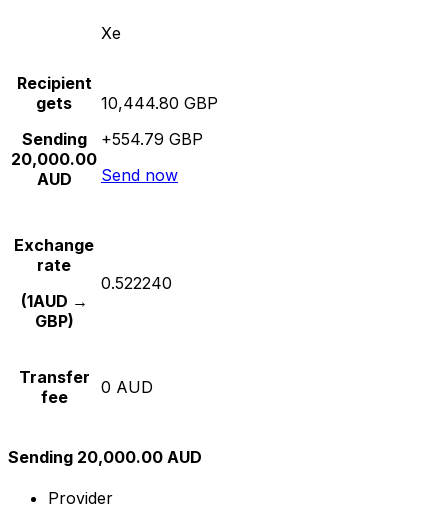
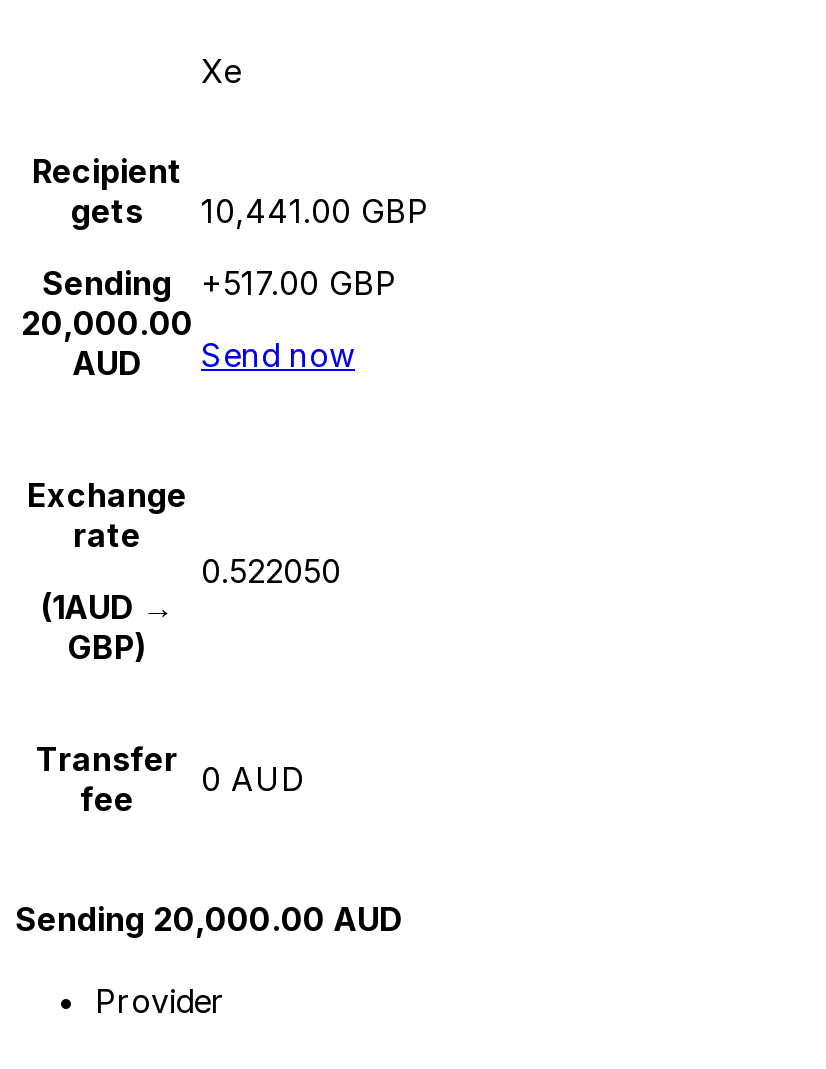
[36,93,218,113] gets 10,444.80 GBP -> [71,190,429,230] gets 10,441.00 GBP
[21,129,203,149] Sending +554.79 GBP -> [42,262,397,302] Sending +517.00 GBP
[101,273,172,293] 0.522240 -> [201,550,341,590] 0.522050

